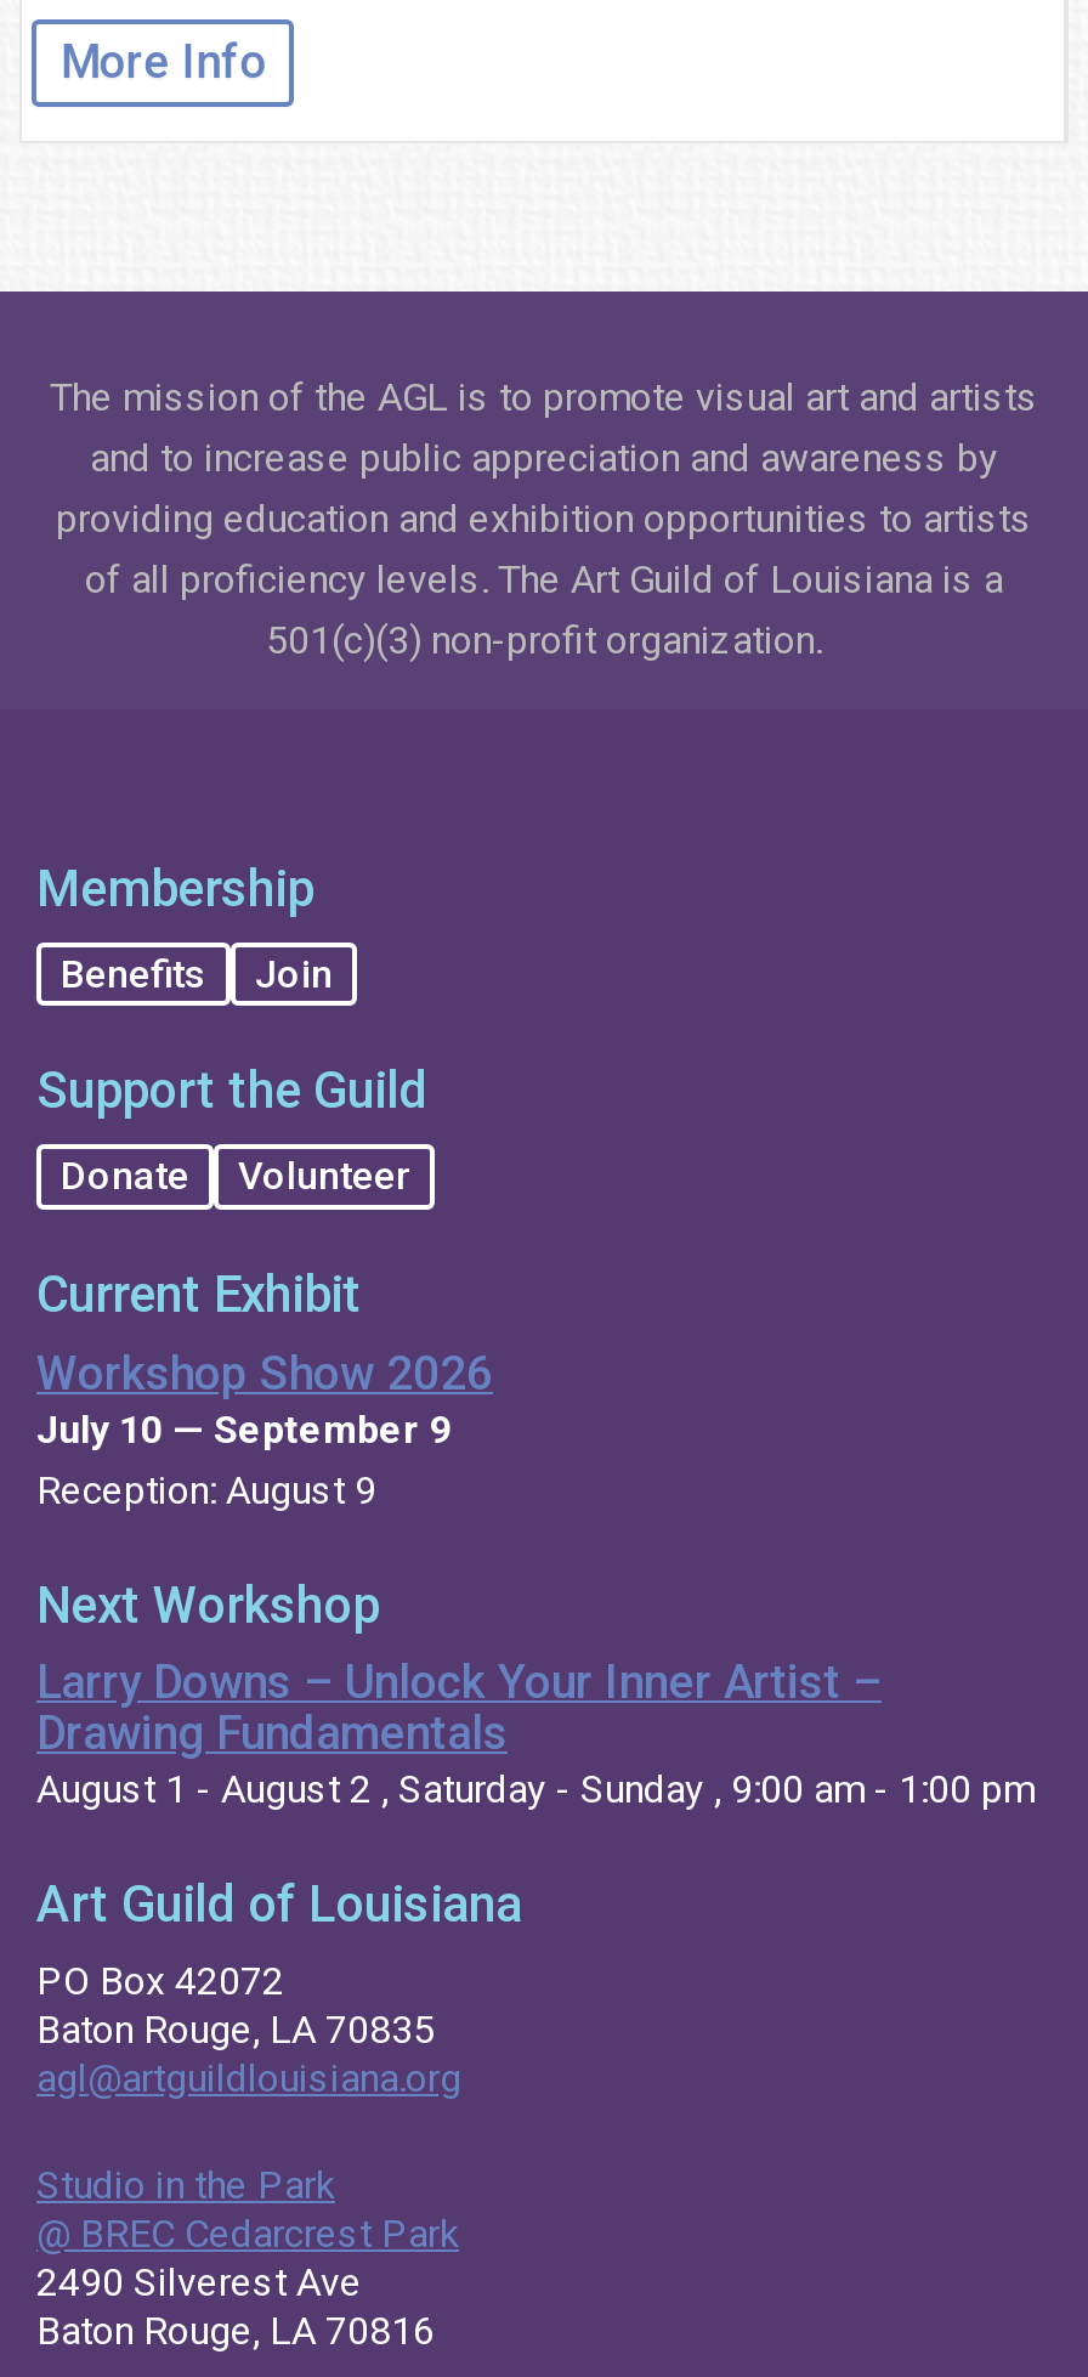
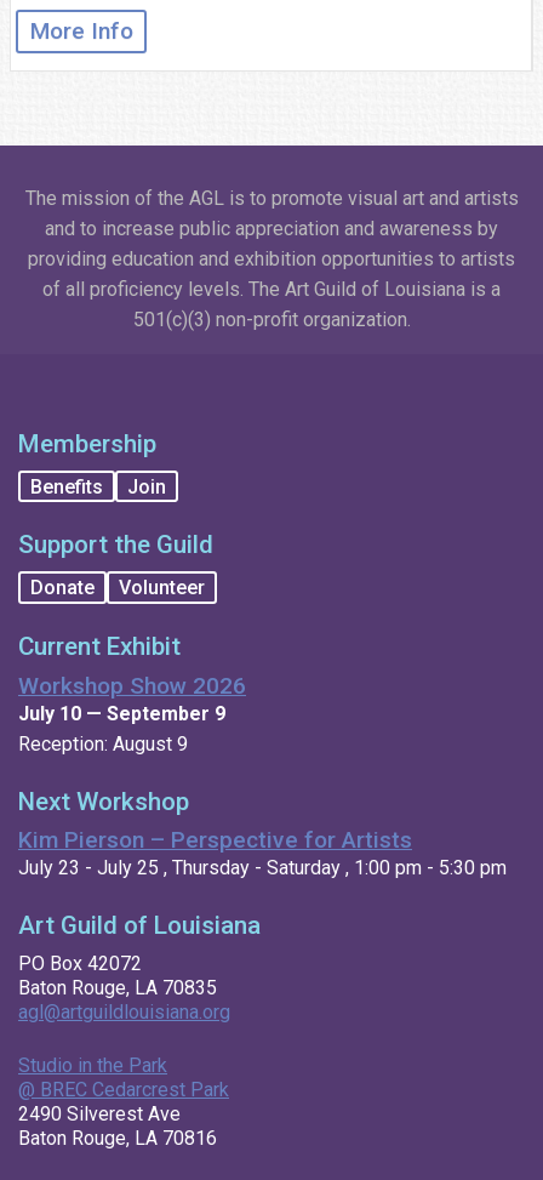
[36,1655,1035,1813] Larry Downs – Unlock Your Inner Artist – | Drawing Fundamentals | August 1 - August 2 , Saturday - Sunday , 9:00 am - 1:00 pm -> [18,826,507,880] Kim Pierson – Perspective for Artists | July 23 - July 25 , Thursday - Saturday , 1:00 pm - 5:30 pm

